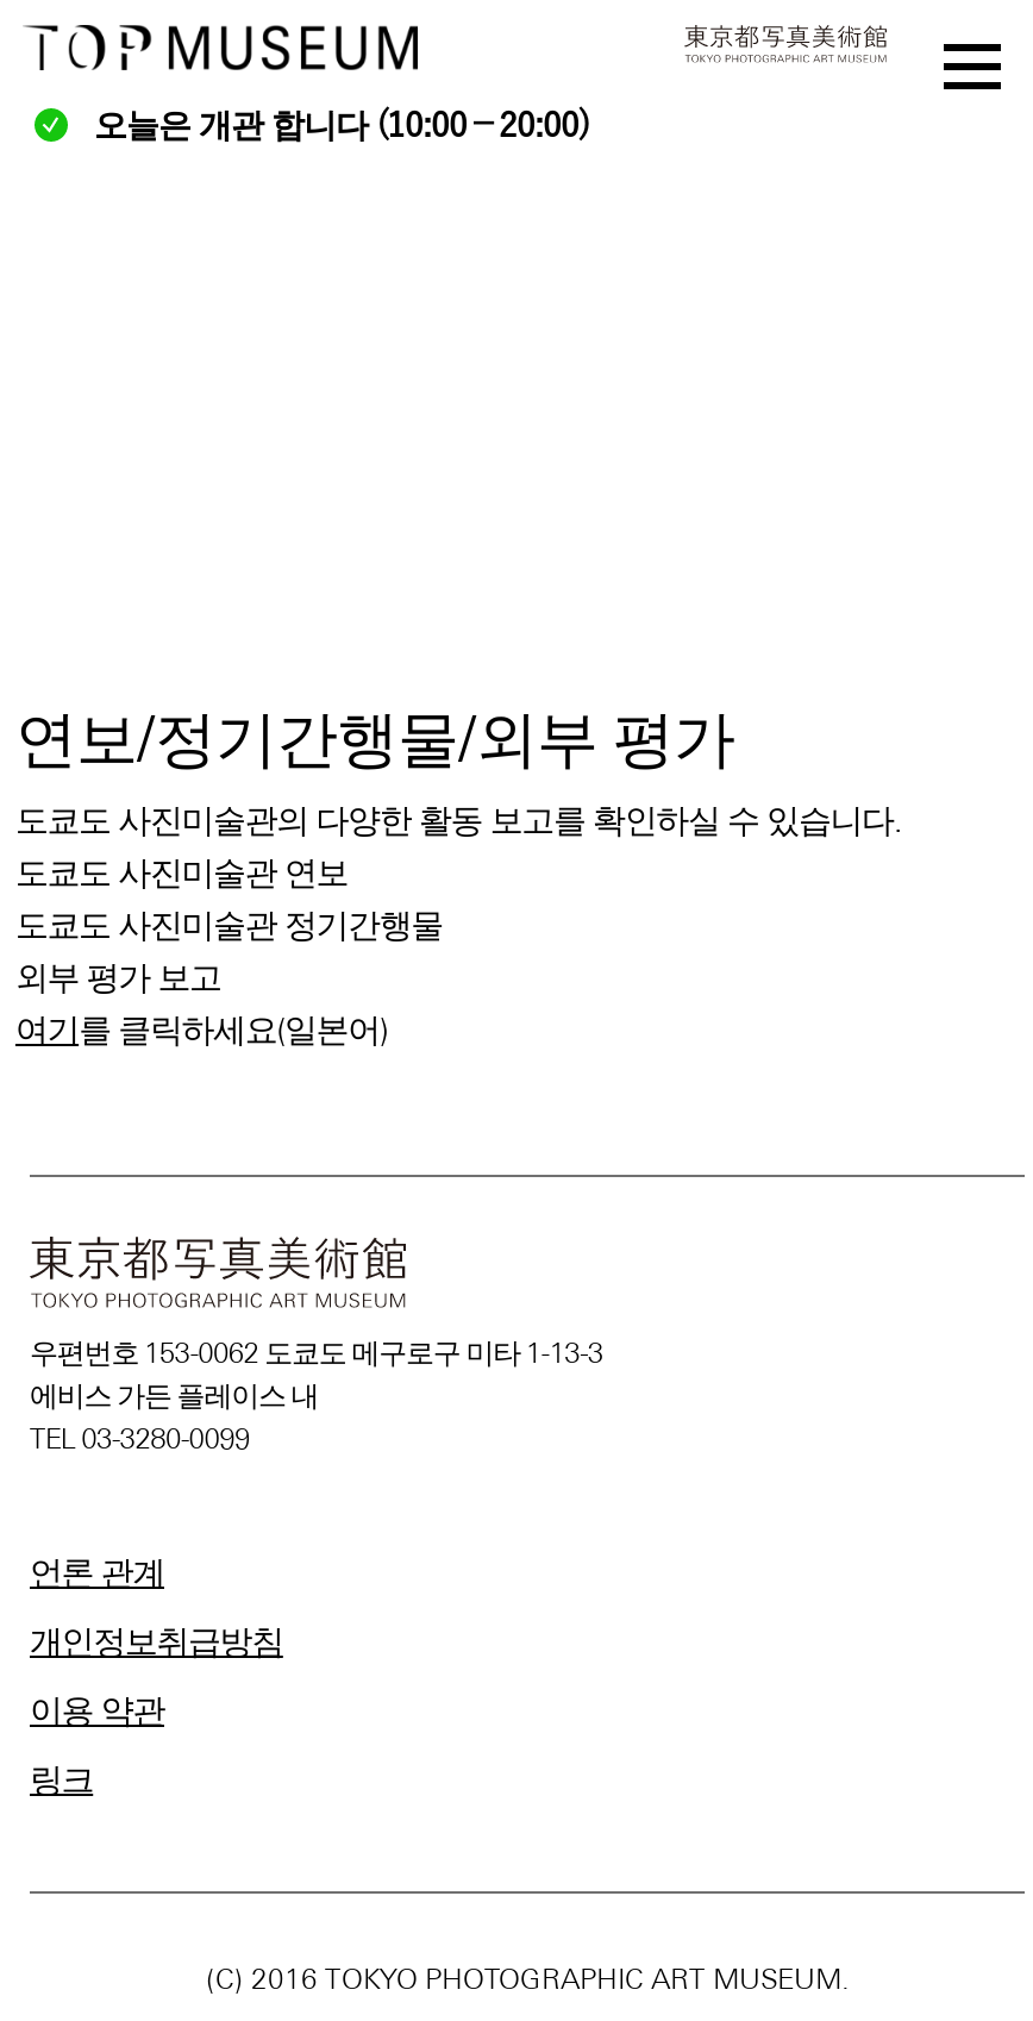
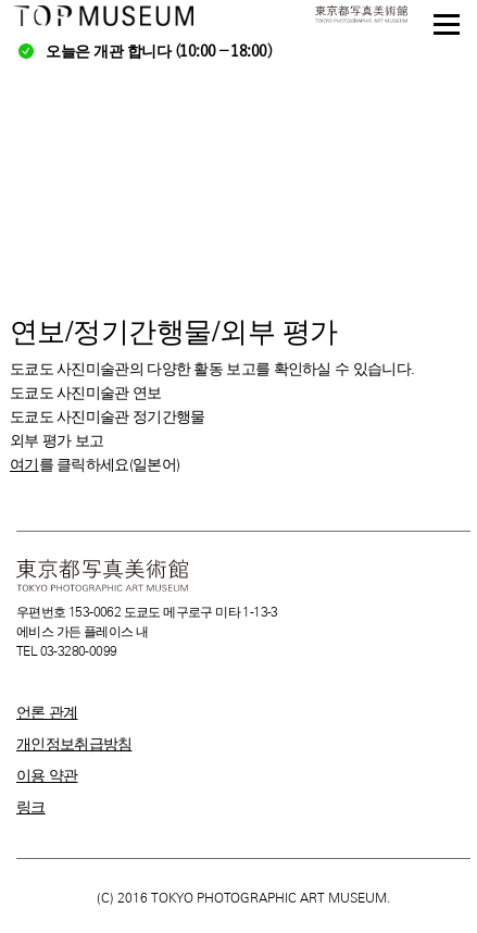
[94,108,589,141] 오늘은 개관 합니다 (10:00－20:00) -> [46,43,272,58] 오늘은 개관 합니다 (10:00－18:00)

